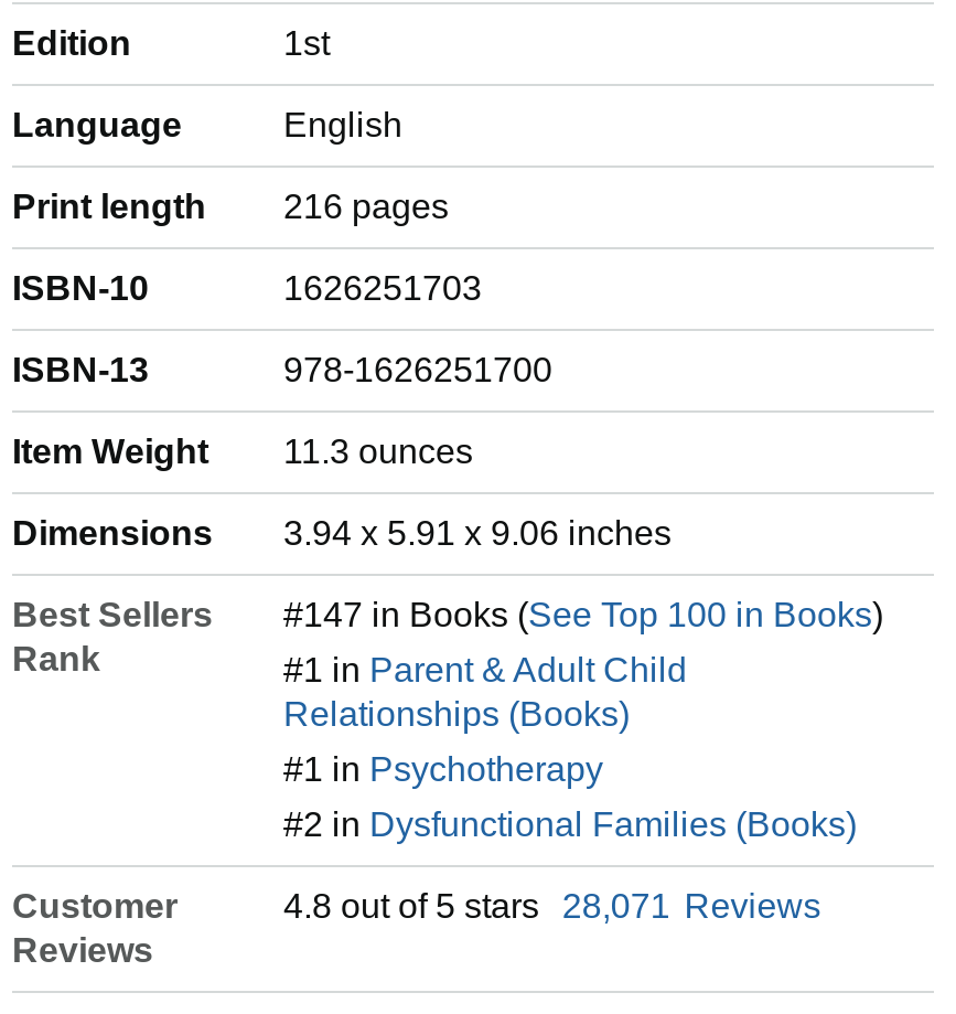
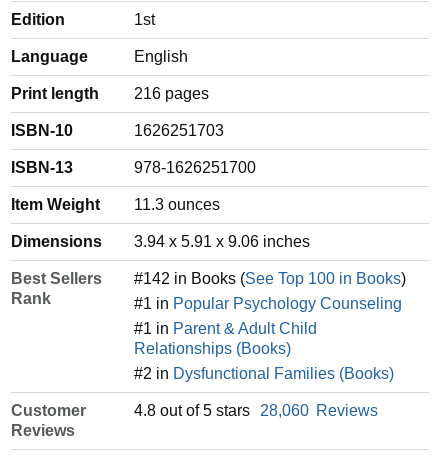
[283,596,883,634] #147 in Books (See Top 100 in Books) -> [134,270,406,312] #142 in Books (See Top 100 in Books) | #1 in Popular Psychology Counseling
moved [283,651,687,733] -> [134,320,317,357]: #1 in Parent & Adult Child | Relationships (Books)
[283,751,603,788] #1 in Psychotherapy -> none
[283,888,821,925] 4.8 out of 5 stars 28,071 Reviews -> [134,402,378,419] 4.8 out of 5 stars 28,060 Reviews

